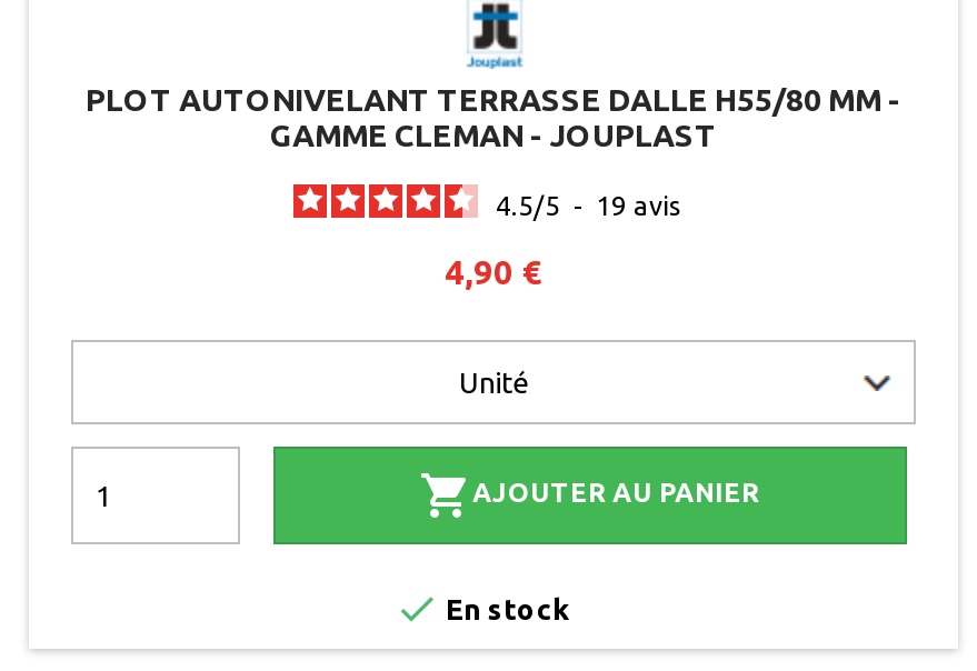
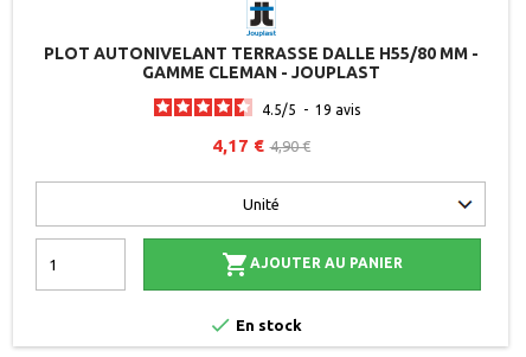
[445,252,542,290] 4,90 € -> [211,135,310,155] 4,17 € 4,90 €

